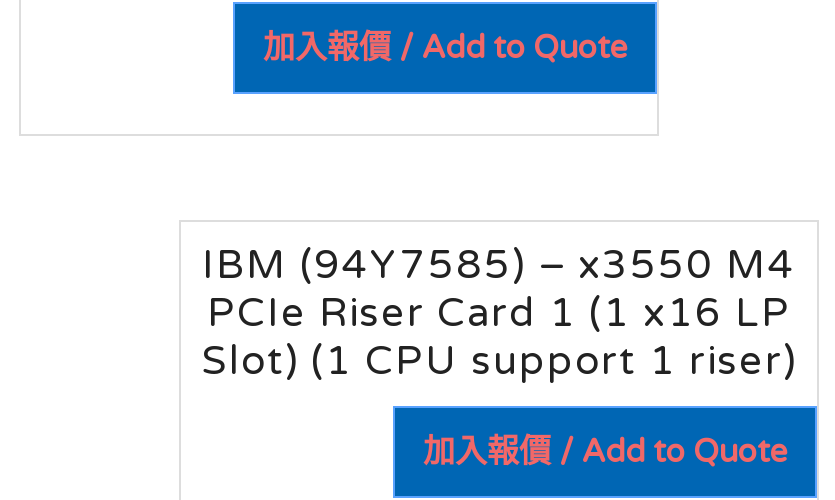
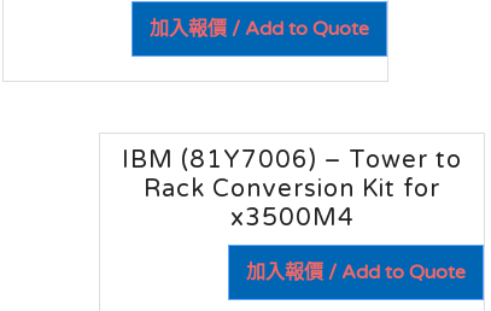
[201,241,797,385] IBM (94Y7585) – x3550 M4 | PCIe Riser Card 1 (1 x16 LP | Slot) (1 CPU support 1 riser) -> [122,145,462,232] IBM (81Y7006) – Tower to | Rack Conversion Kit for | x3500M4

